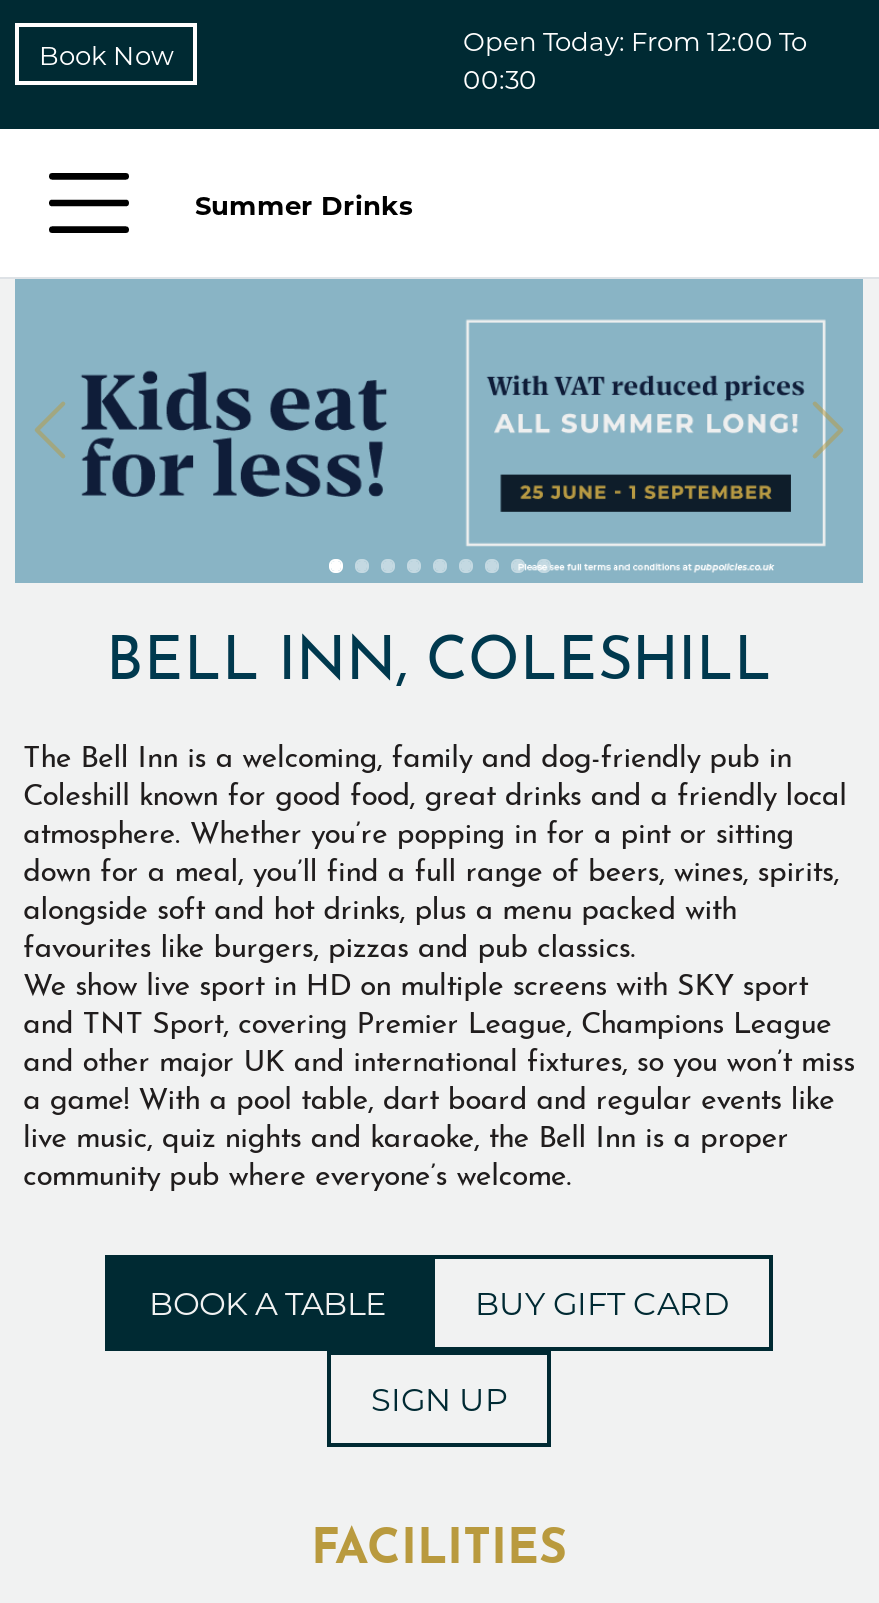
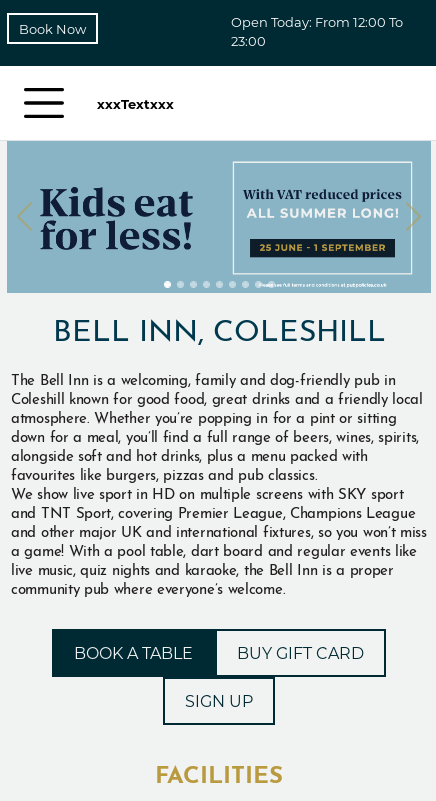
[463,61,537,95] 00:30 -> [231,32,266,49] 23:00
[195,186,413,220] Summer Drinks -> [97,94,174,111] xxxTextxxx

